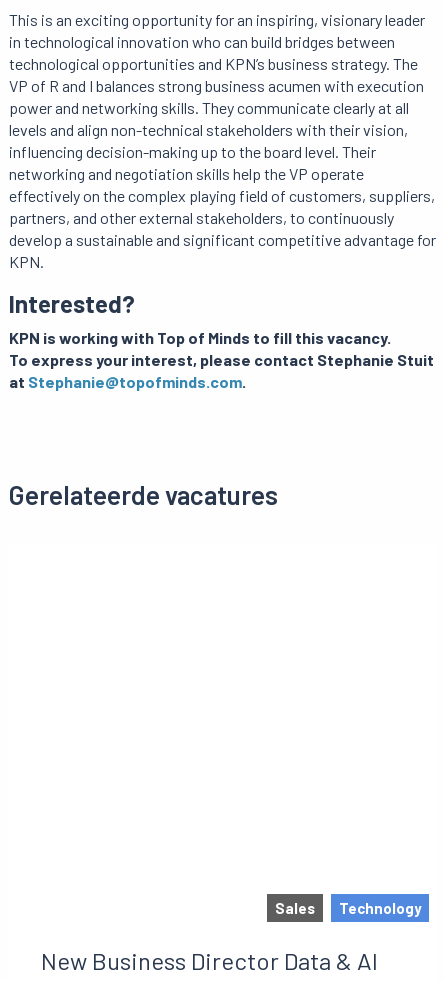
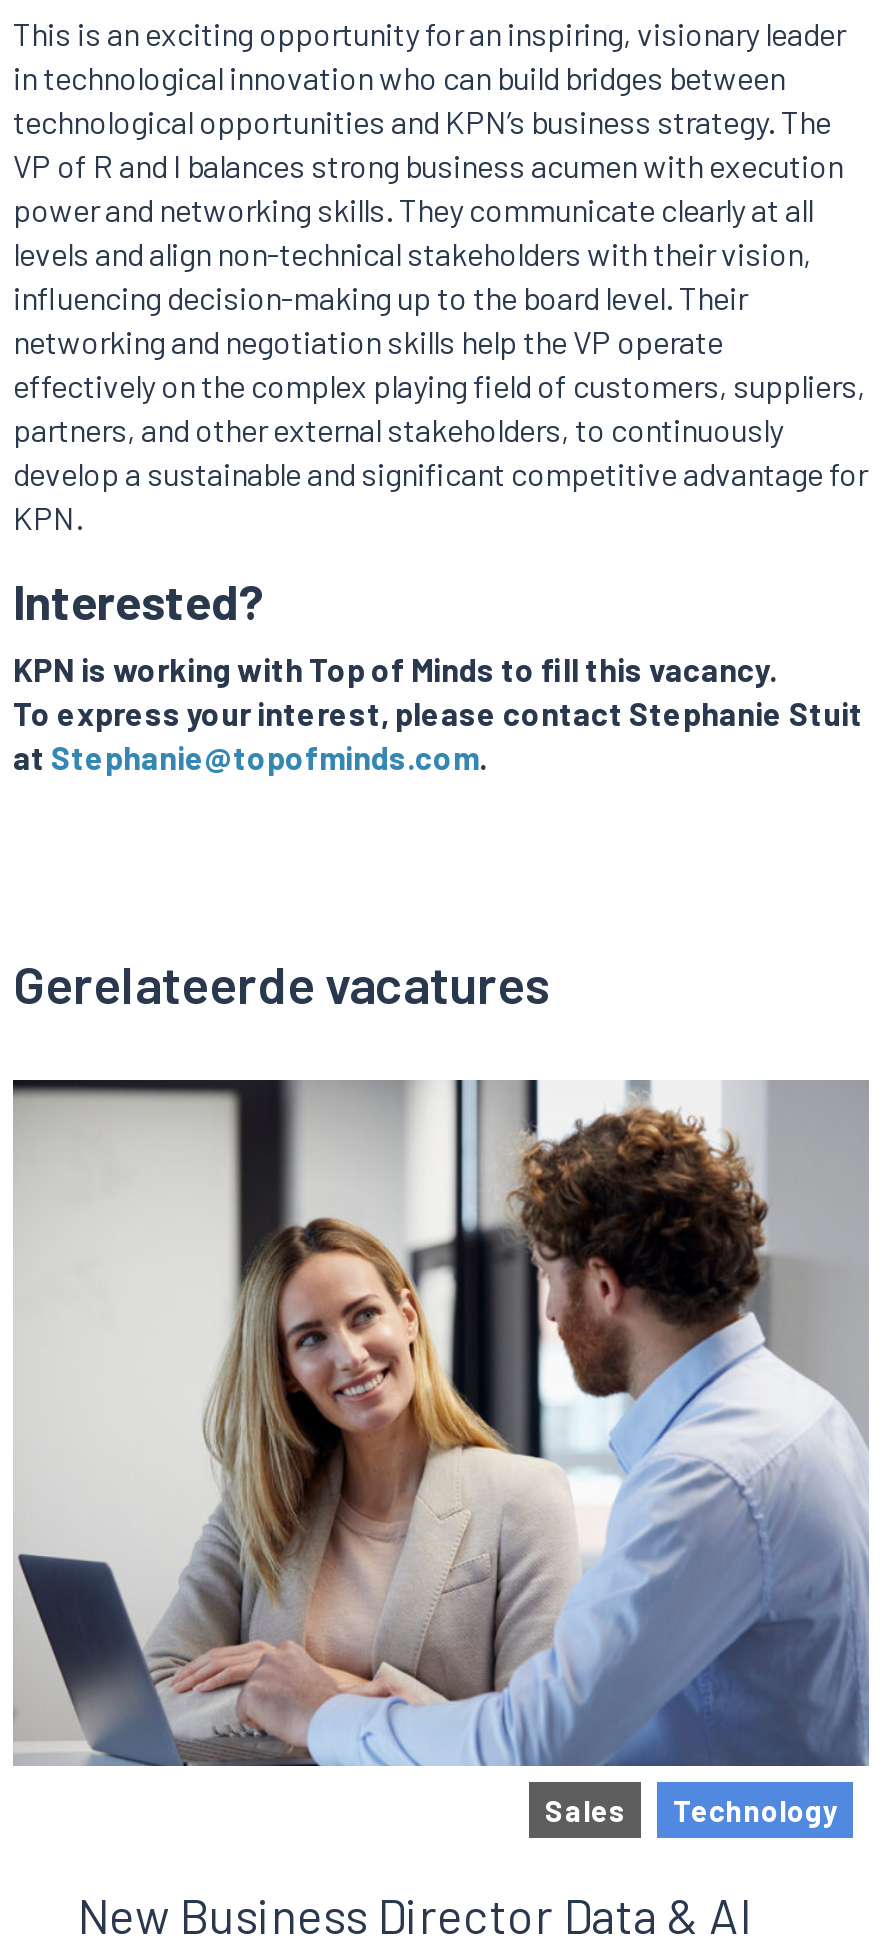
none -> [11,1078,871,1768] [image]

